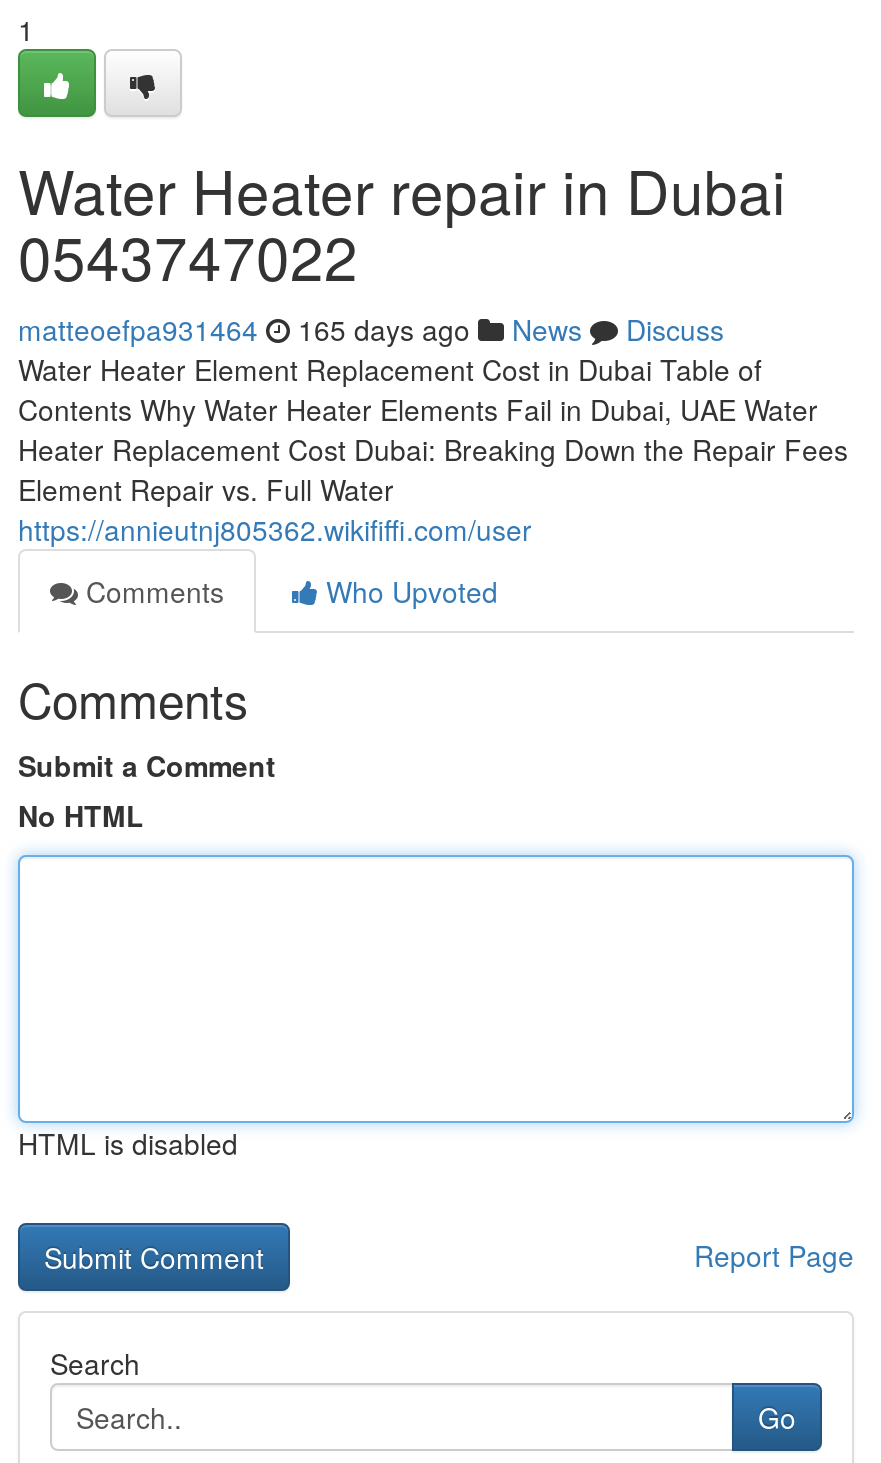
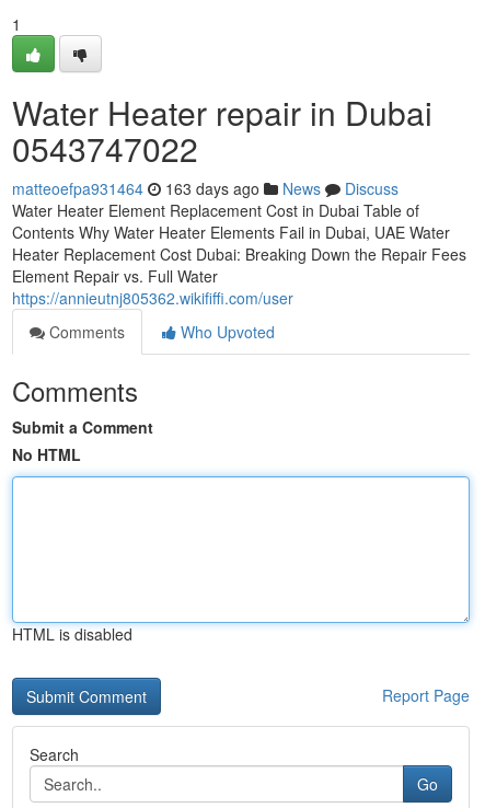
[18,309,724,349] matteoefpa931464 165 days ago News Discuss -> [12,177,399,199] matteoefpa931464 163 days ago News Discuss

